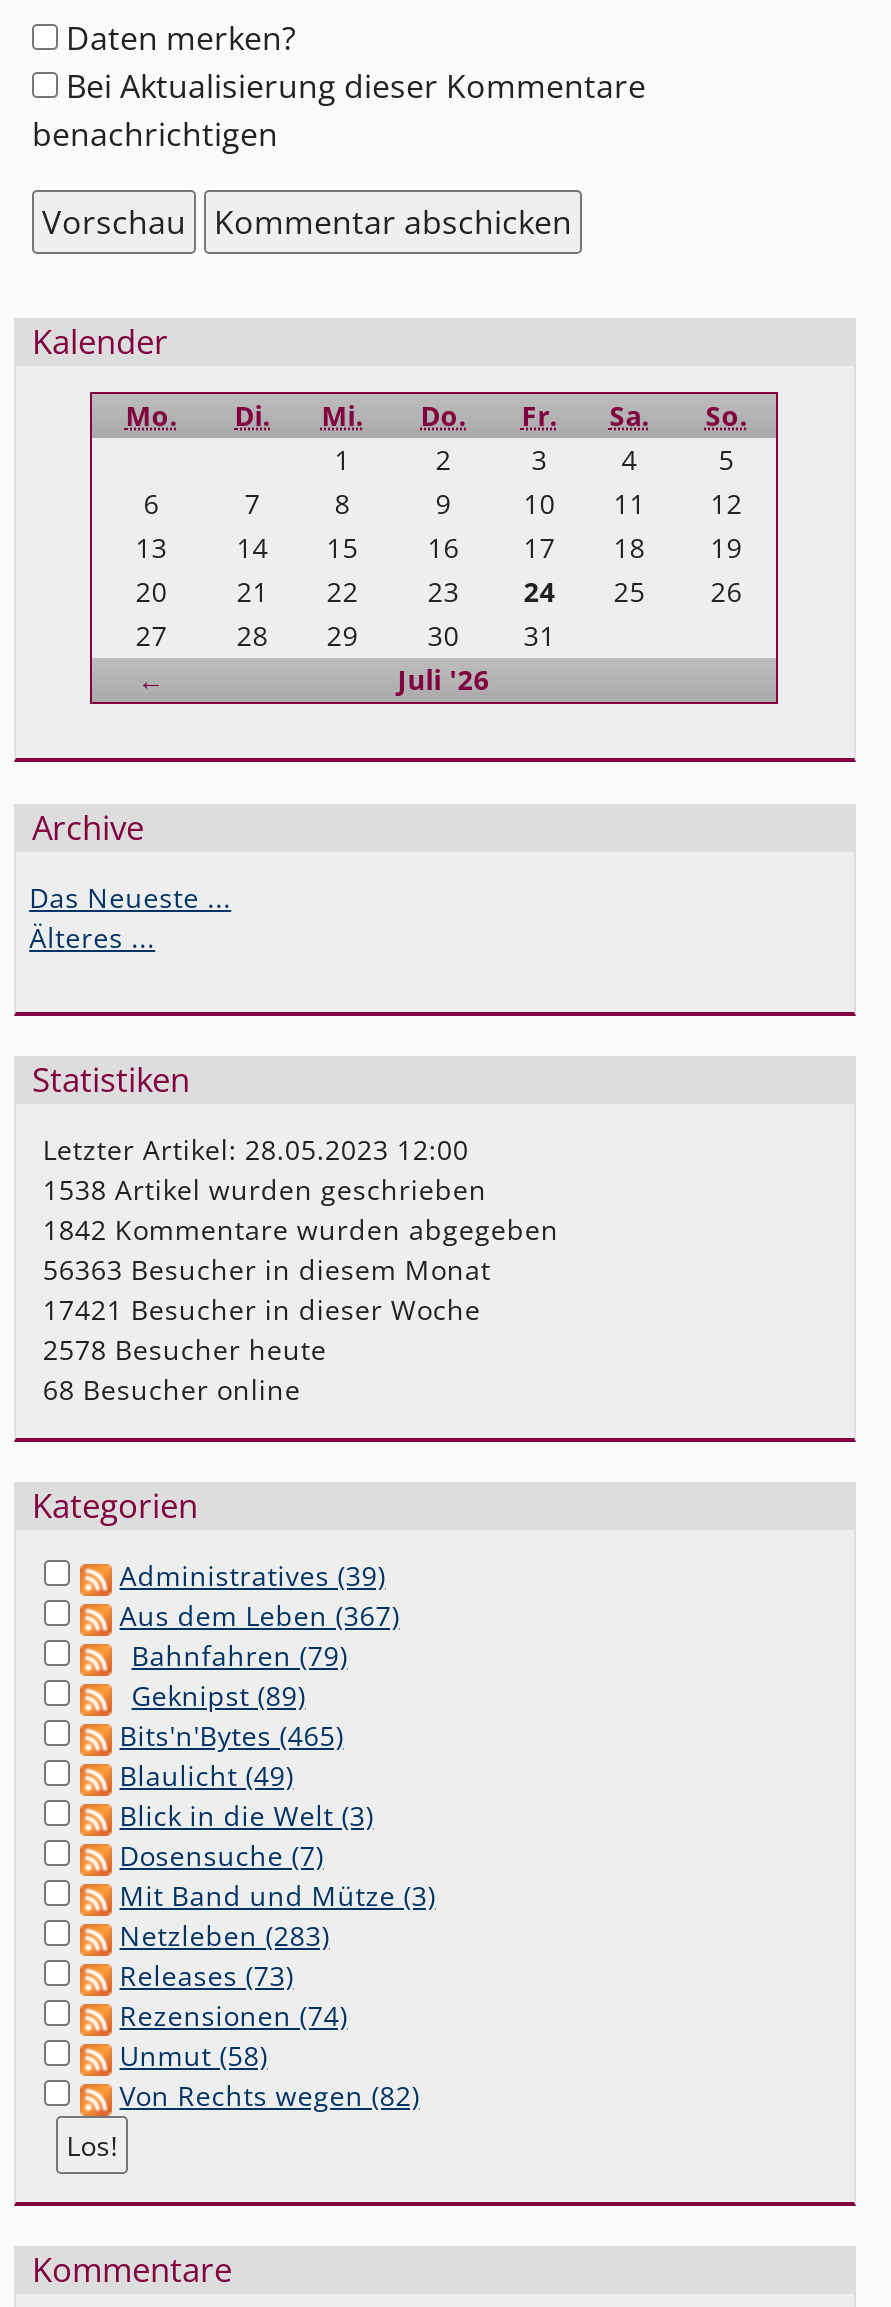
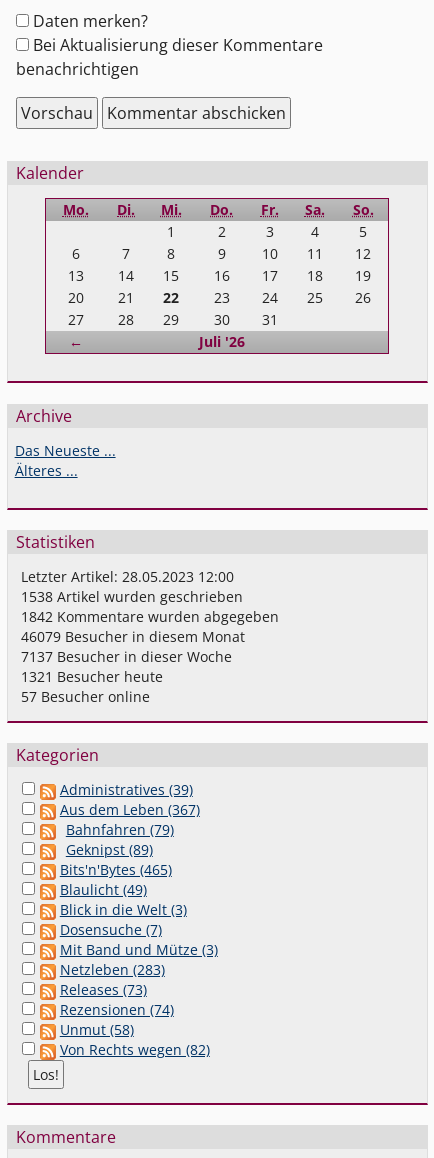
[43,1250,491,1288] 56363 Besucher in diesem Monat -> [21,627,245,646] 46079 Besucher in diesem Monat
[43,1290,481,1328] 17421 Besucher in dieser Woche -> [21,647,232,666] 7137 Besucher in dieser Woche
[43,1330,327,1368] 2578 Besucher heute -> [21,667,163,686] 1321 Besucher heute
[43,1370,301,1408] 68 Besucher online -> [21,687,150,706] 57 Besucher online

